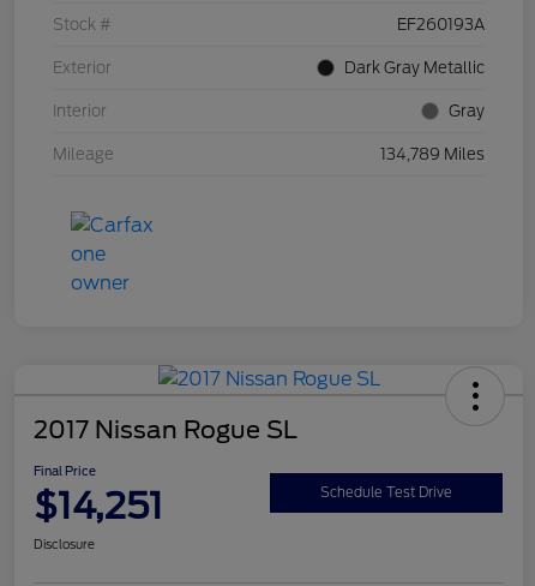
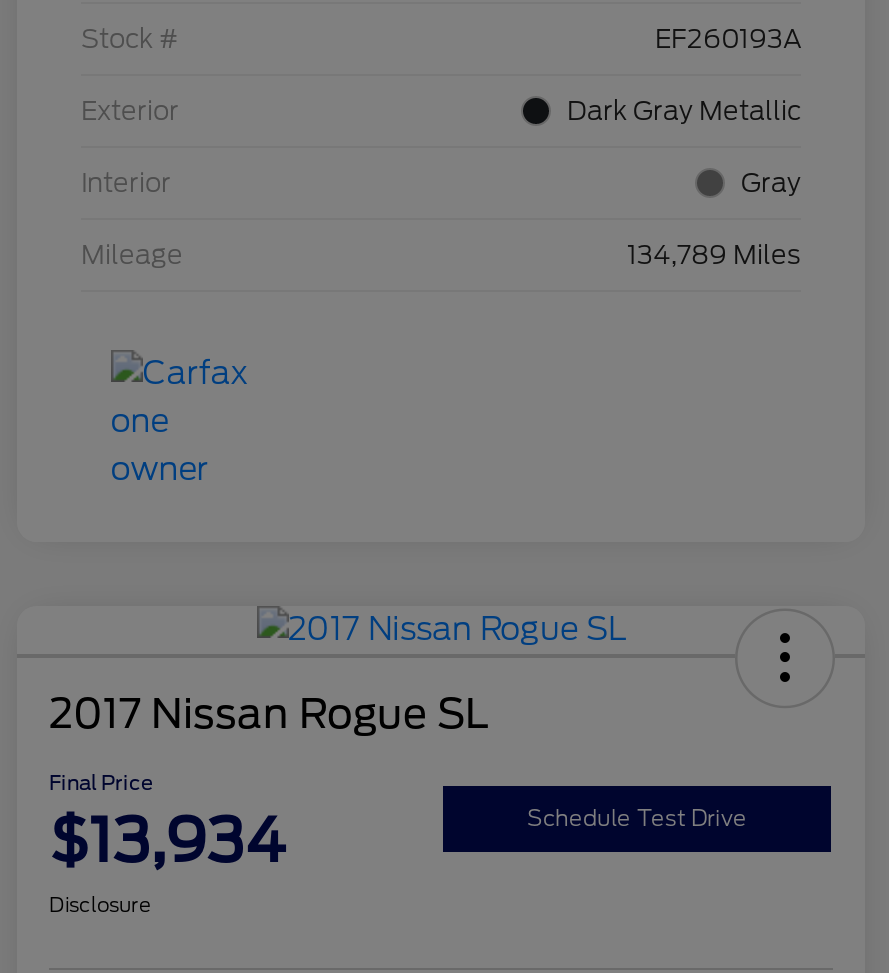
[34,484,163,527] $14,251 -> [49,804,285,876] $13,934

